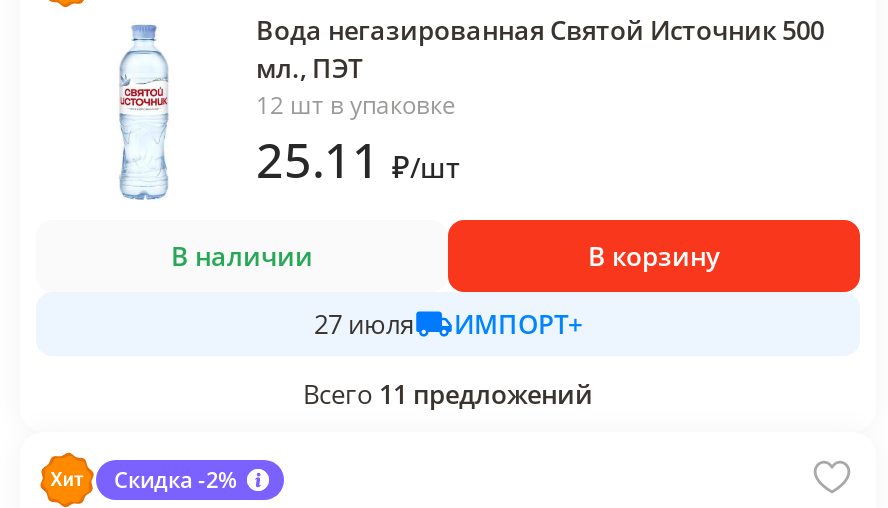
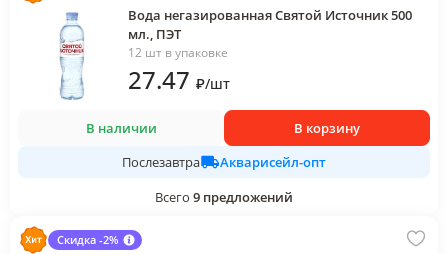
[256,126,460,192] 25.11 ₽/шт -> [128,63,230,96] 27.47 ₽/шт
[314,305,582,342] 27 июля | ИМПОРТ+ -> [122,152,326,171] Послезавтра | Акварисейл-опт
[303,376,593,412] Всего 11 предложений -> [155,188,293,206] Всего 9 предложений

